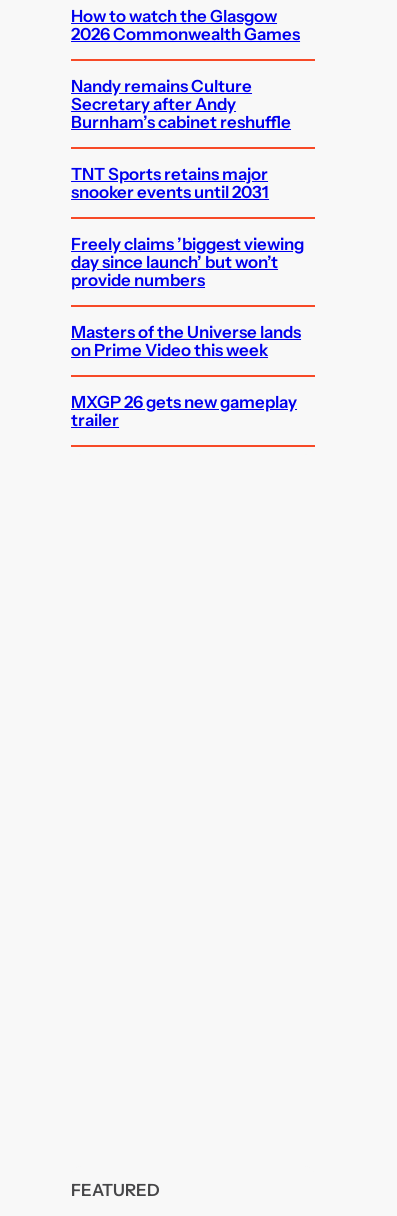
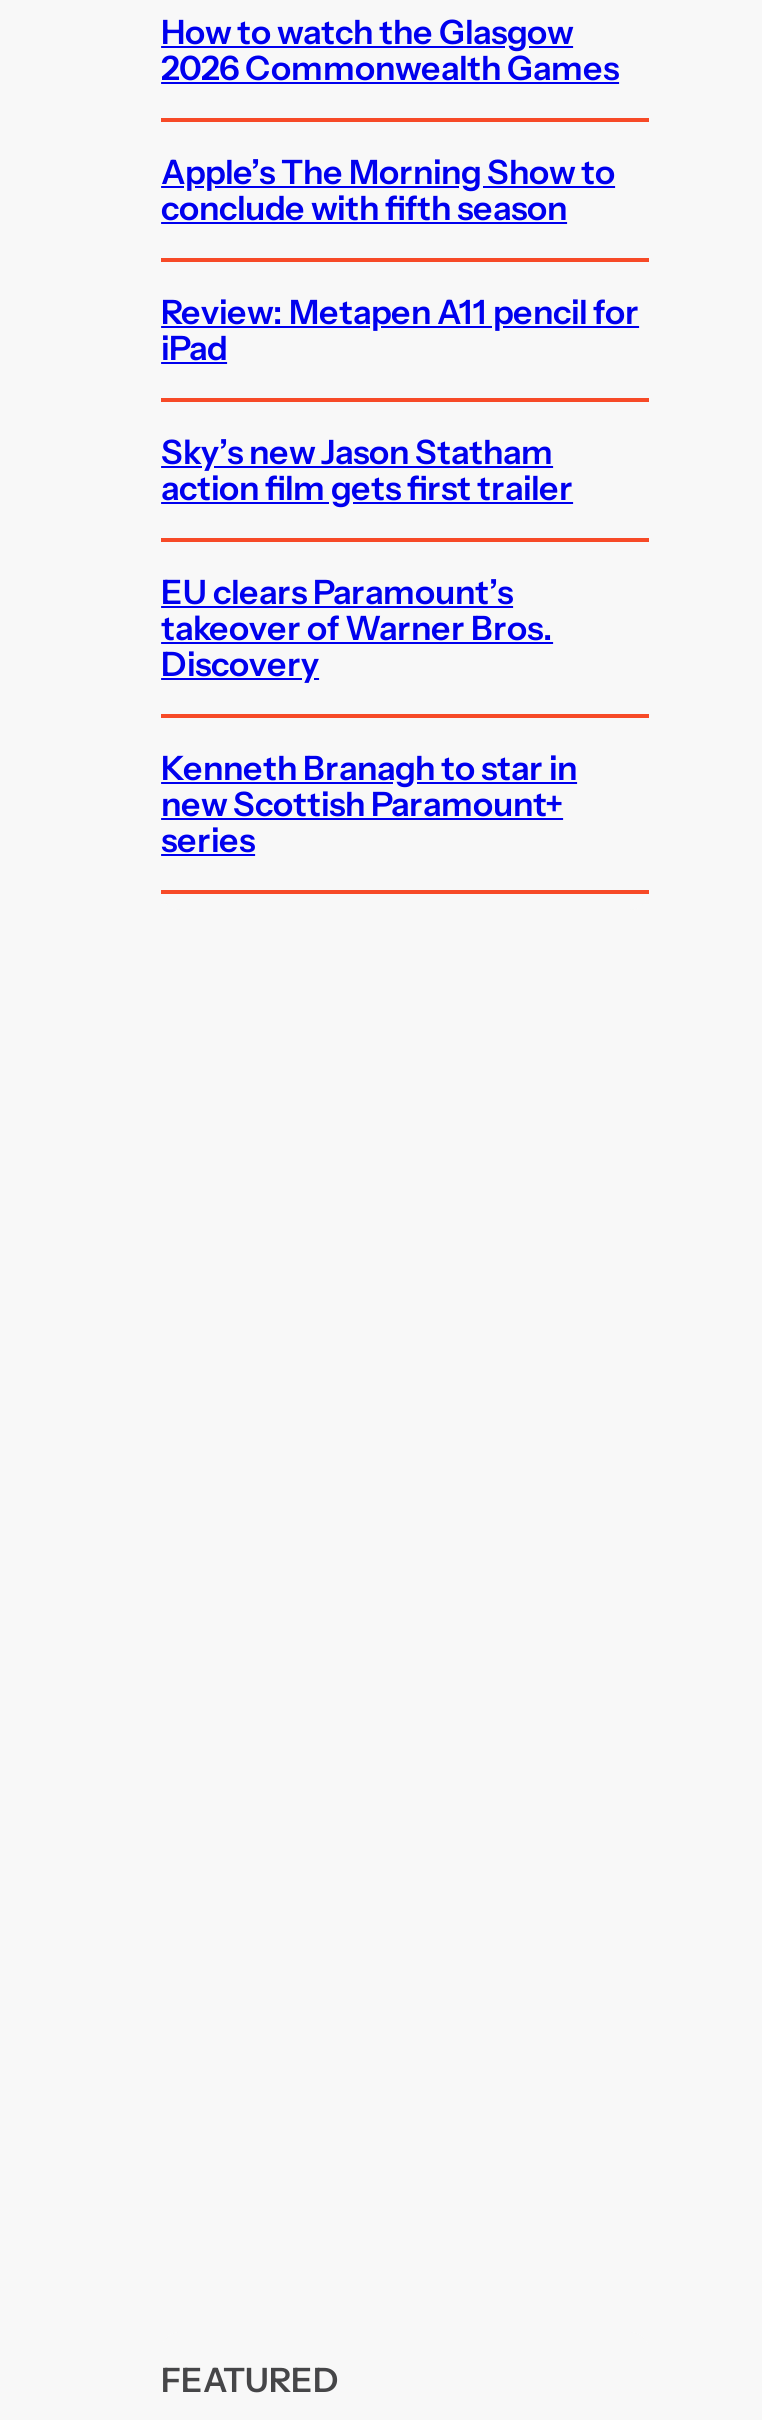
[71,76,291,132] Nandy remains Culture | Secretary after Andy | Burnham’s cabinet reshuffle -> [161,151,615,227] Apple’s The Morning Show to | conclude with fifth season
[71,164,269,202] TNT Sports retains major | snooker events until 2031 -> [161,291,639,367] Review: Metapen A11 pencil for | iPad
[71,234,304,290] Freely claims ’biggest viewing | day since launch’ but won’t | provide numbers -> [161,431,573,507] Sky’s new Jason Statham | action film gets first trailer
[71,322,301,360] Masters of the Universe lands | on Prime Video this week -> [161,571,553,683] EU clears Paramount’s | takeover of Warner Bros. | Discovery
[71,392,297,430] MXGP 26 gets new gameplay | trailer -> [161,747,577,859] Kenneth Branagh to star in | new Scottish Paramount+ | series

